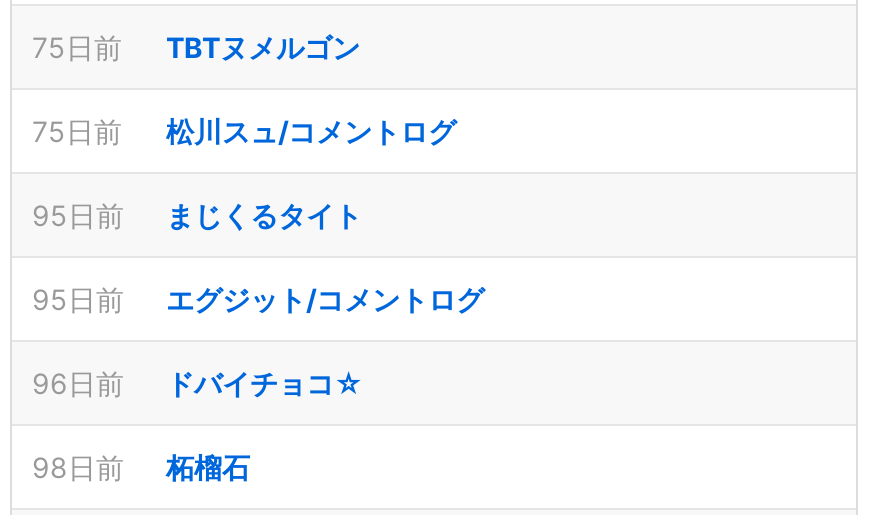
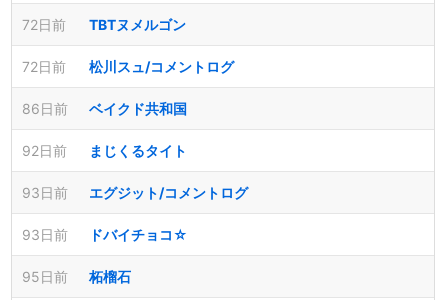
[32,30,360,64] 75日前 TBTヌメルゴン -> [22,16,186,33] 72日前 TBTヌメルゴン
[32,114,456,148] 75日前 松川スュ/コメントログ -> [22,58,234,75] 72日前 松川スュ/コメントログ
[32,198,124,232] 95日前 -> [22,100,187,159] 86日前 | ベイクド共和国 | 92日前
[32,282,484,316] 95日前 エグジット/コメントログ -> [22,184,248,201] 93日前 エグジット/コメントログ
[32,366,124,400] 96日前 -> [22,226,68,243] 93日前
[32,450,124,484] 98日前 -> [22,268,68,285] 95日前

